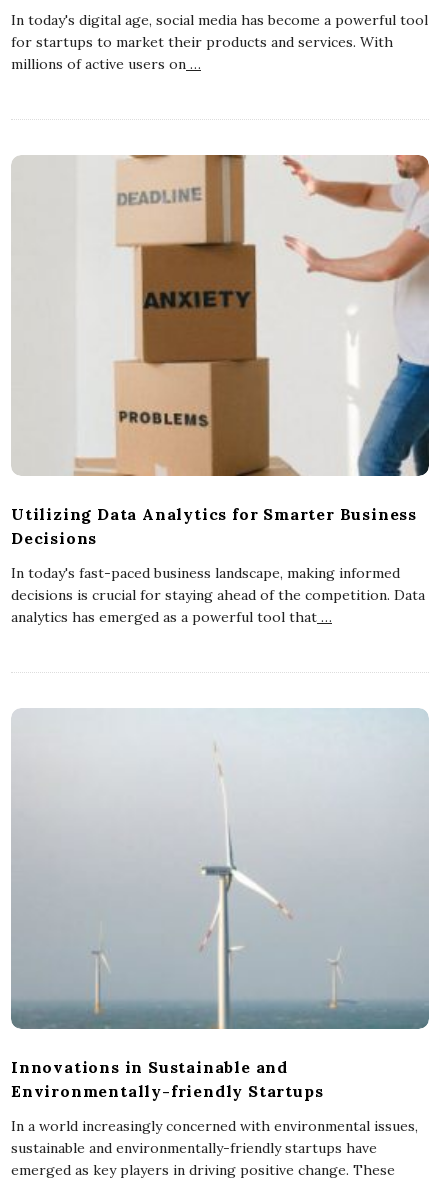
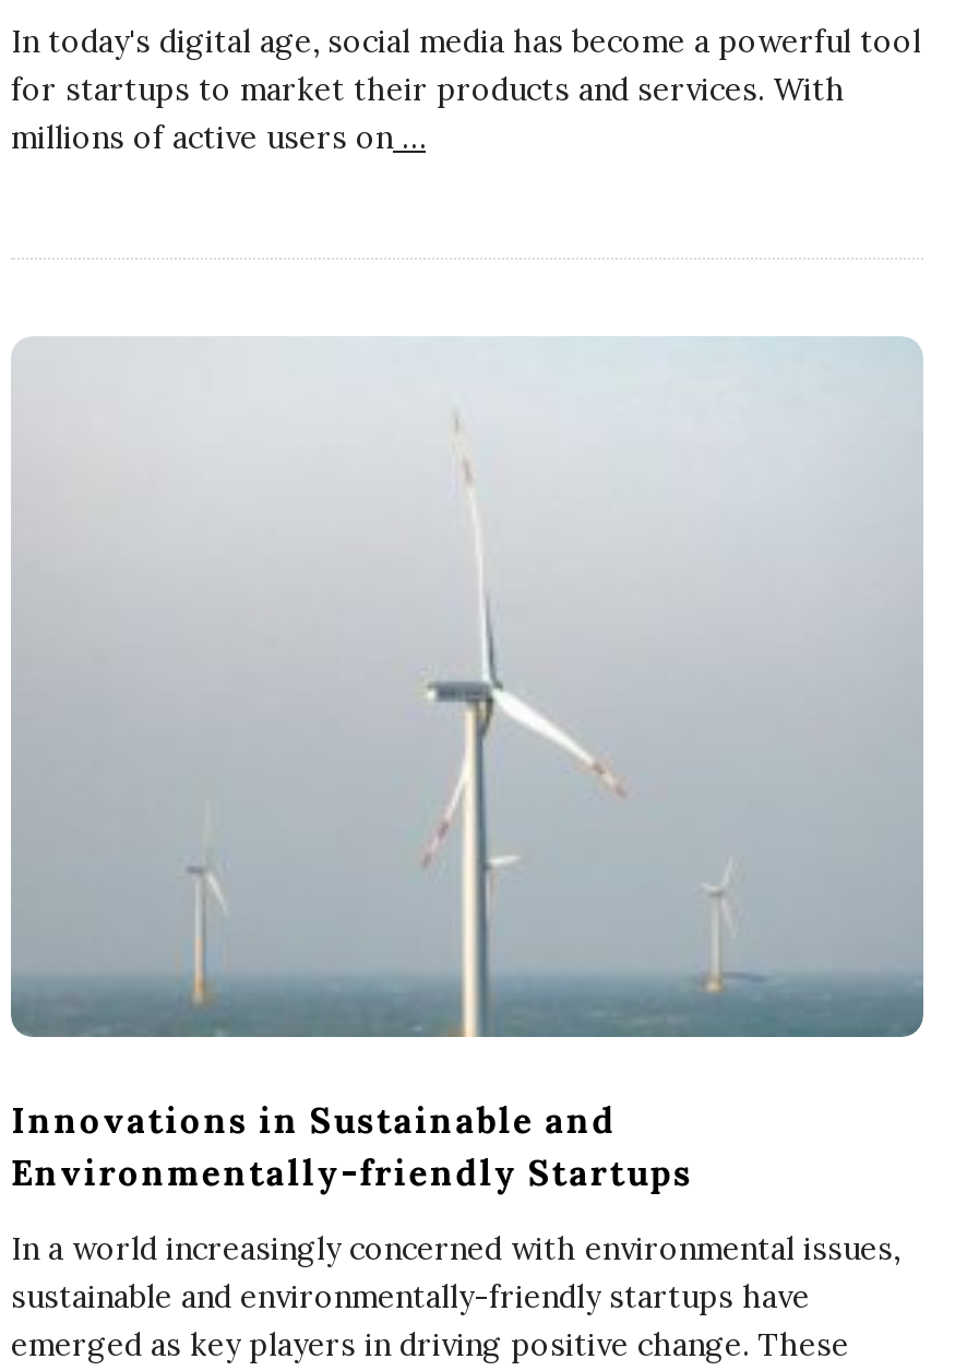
[11,154,430,626] [image] | Utilizing Data Analytics for Smarter Business | Decisions | In today's fast-paced business landscape, making informed | decisions is crucial for staying ahead of the competition. Data | analytics has emerged as a powerful tool that … -> none

